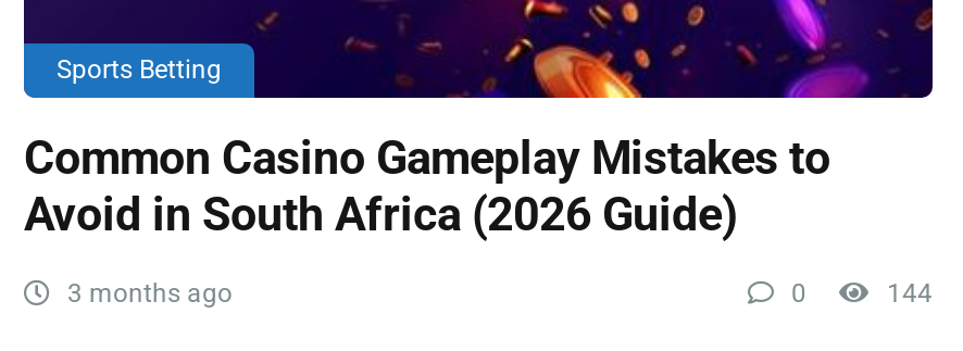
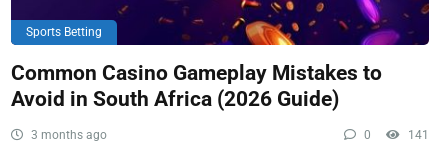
[880,279,933,309] 144 -> [405,128,429,142] 141

